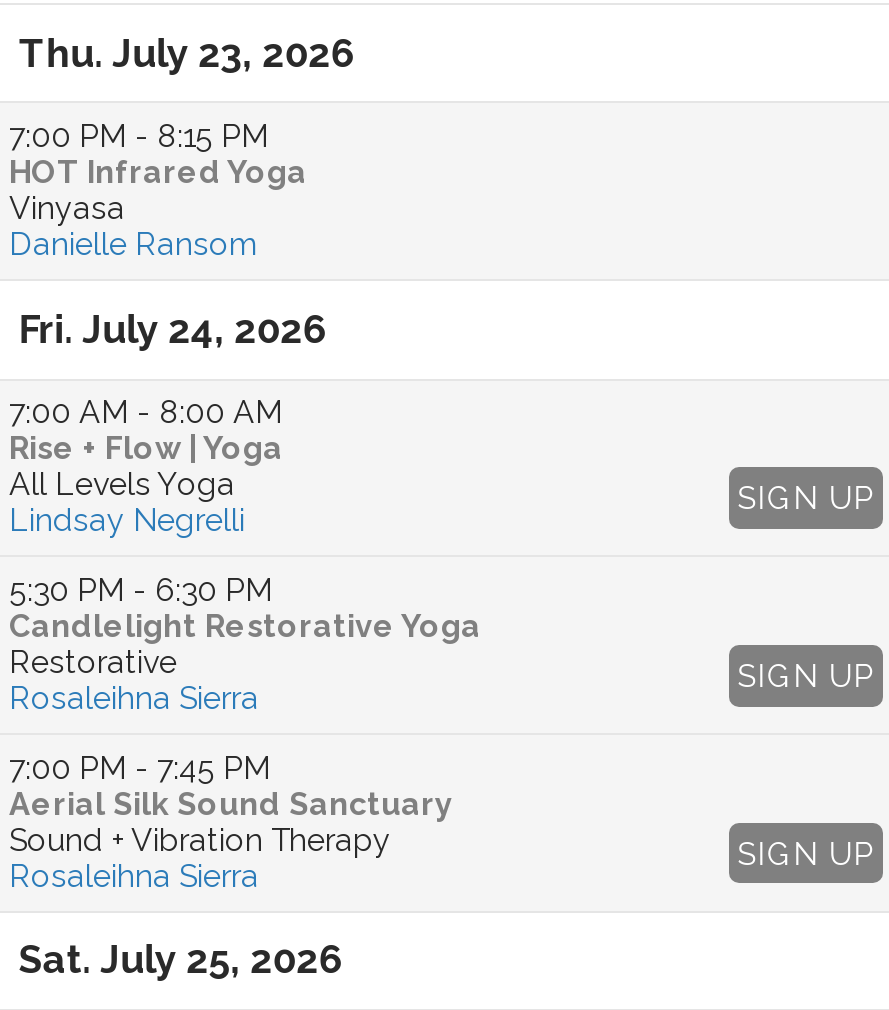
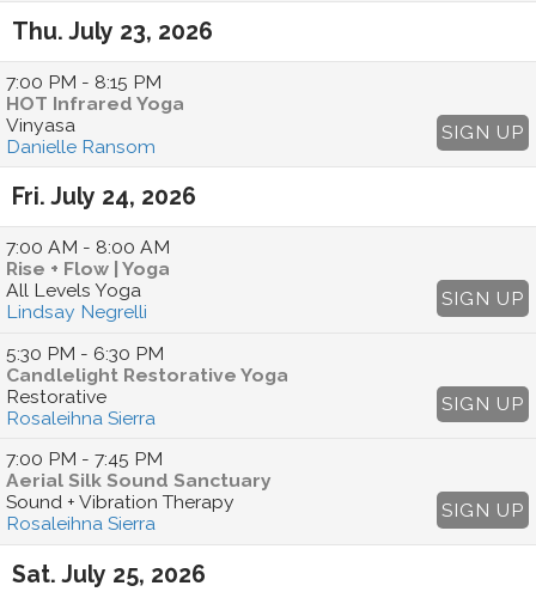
none -> [442,121,524,144] SIGN UP

